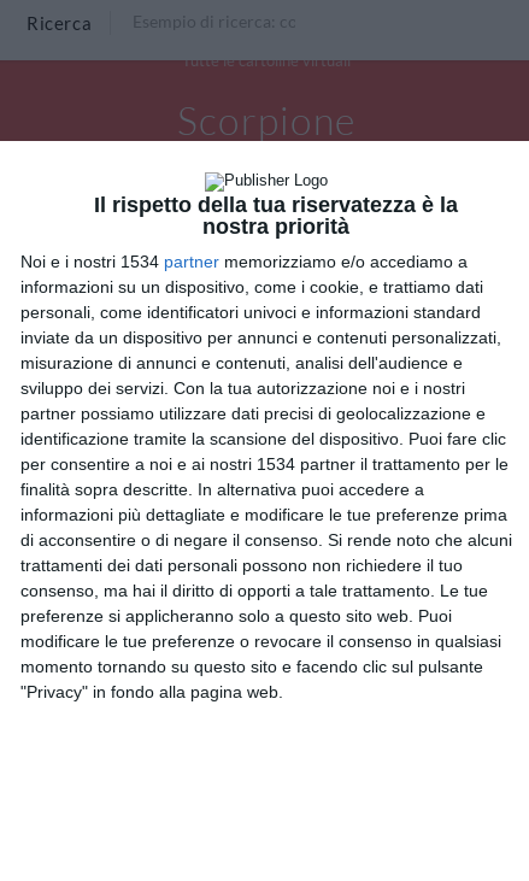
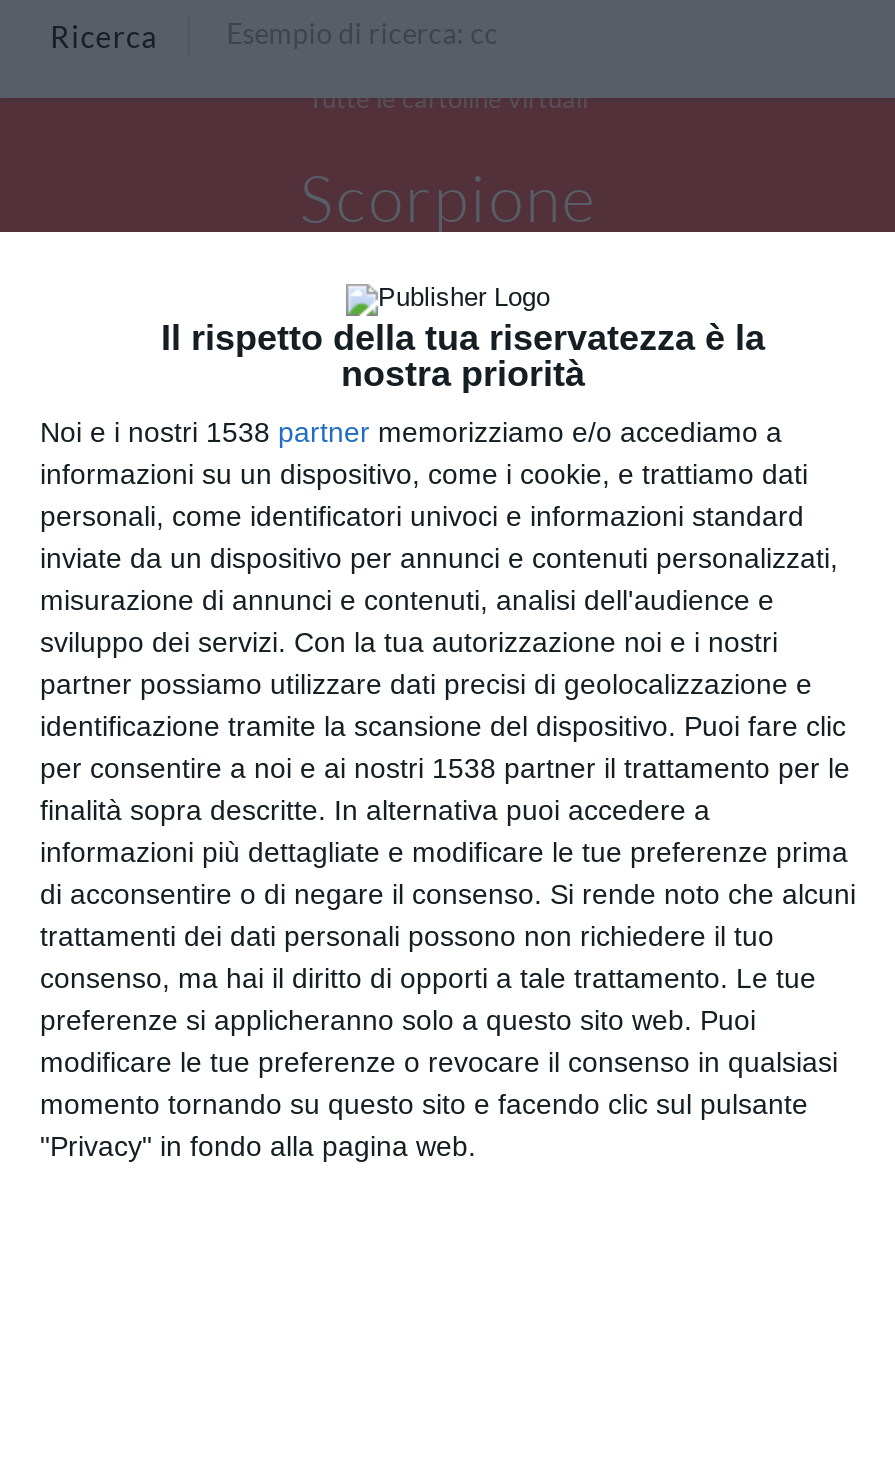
[20,252,468,272] Noi e i nostri 1534 partner memorizziamo e/o accediamo a -> [40,417,782,449] Noi e i nostri 1538 partner memorizziamo e/o accediamo a
[20,455,509,474] per consentire a noi e ai nostri 1534 partner il trattamento per le -> [40,753,850,785] per consentire a noi e ai nostri 1538 partner il trattamento per le

